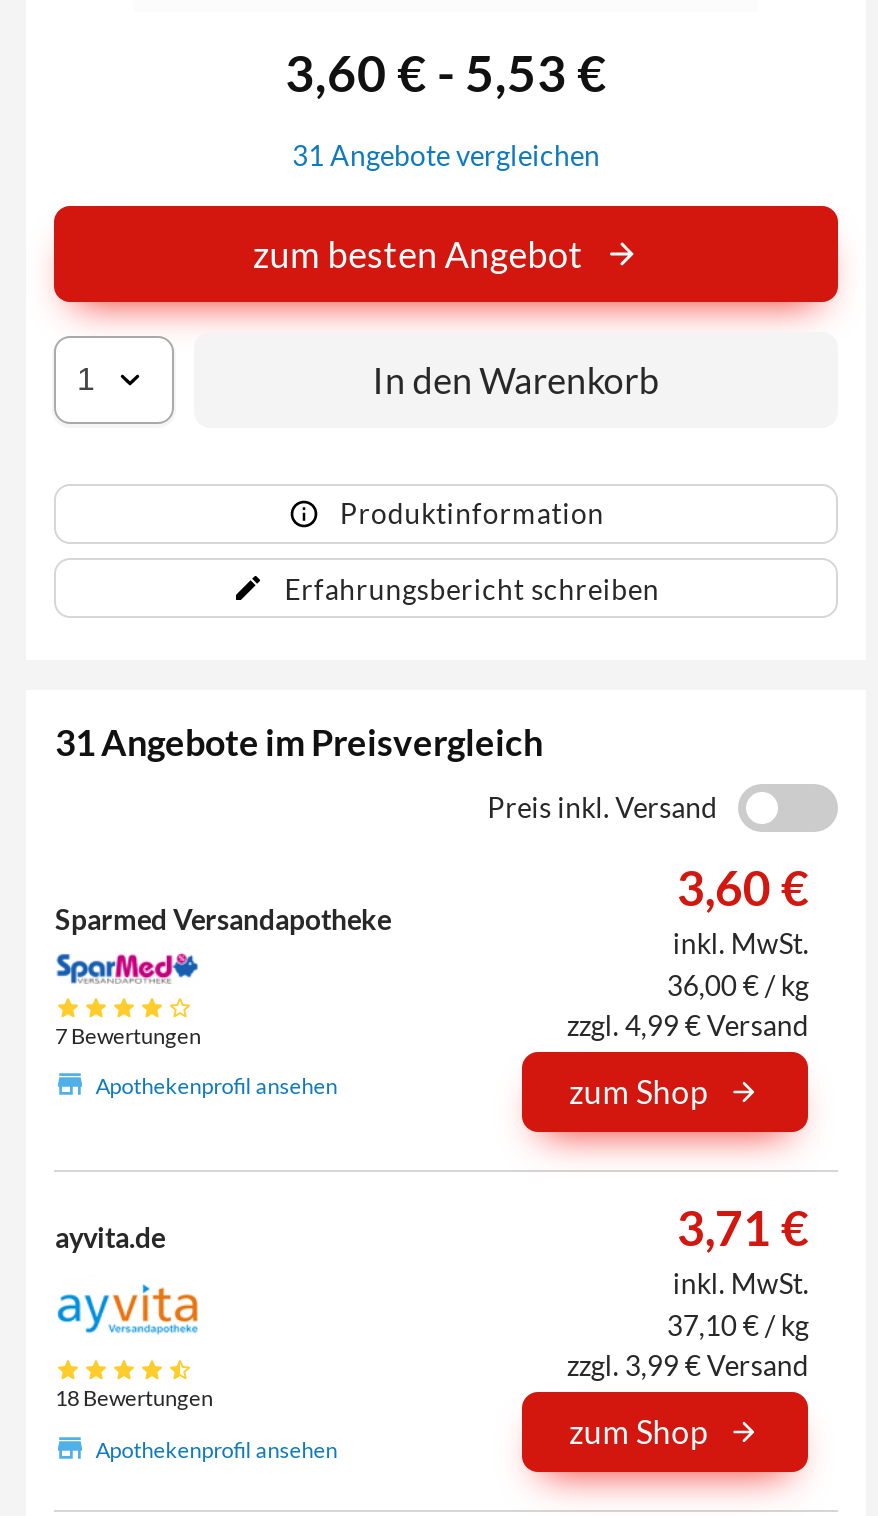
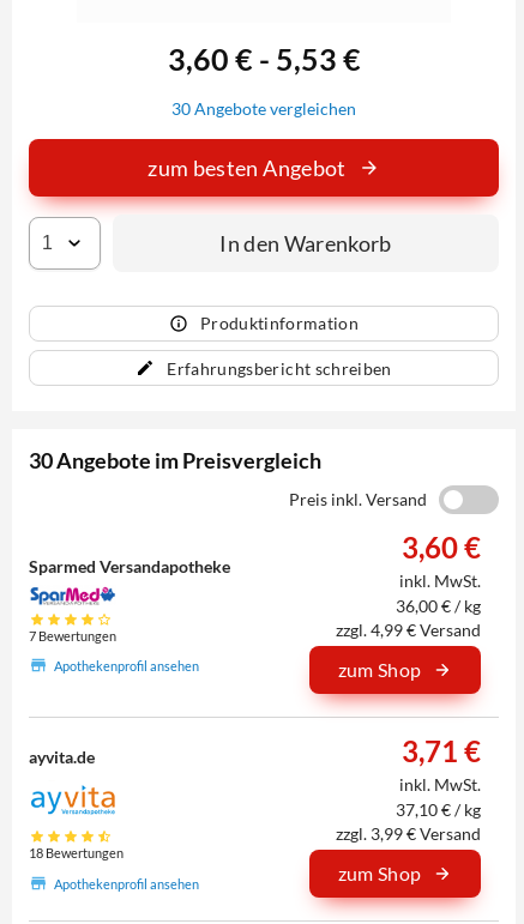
[292,138,600,172] 31 Angebote vergleichen -> [171,98,356,119] 30 Angebote vergleichen
[55,720,543,764] 31 Angebote im Preisvergleich -> [29,447,322,473] 30 Angebote im Preisvergleich

